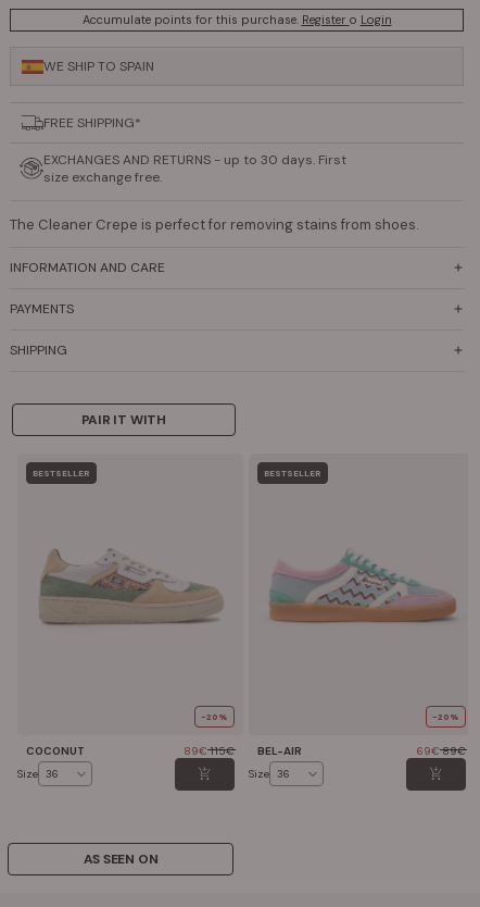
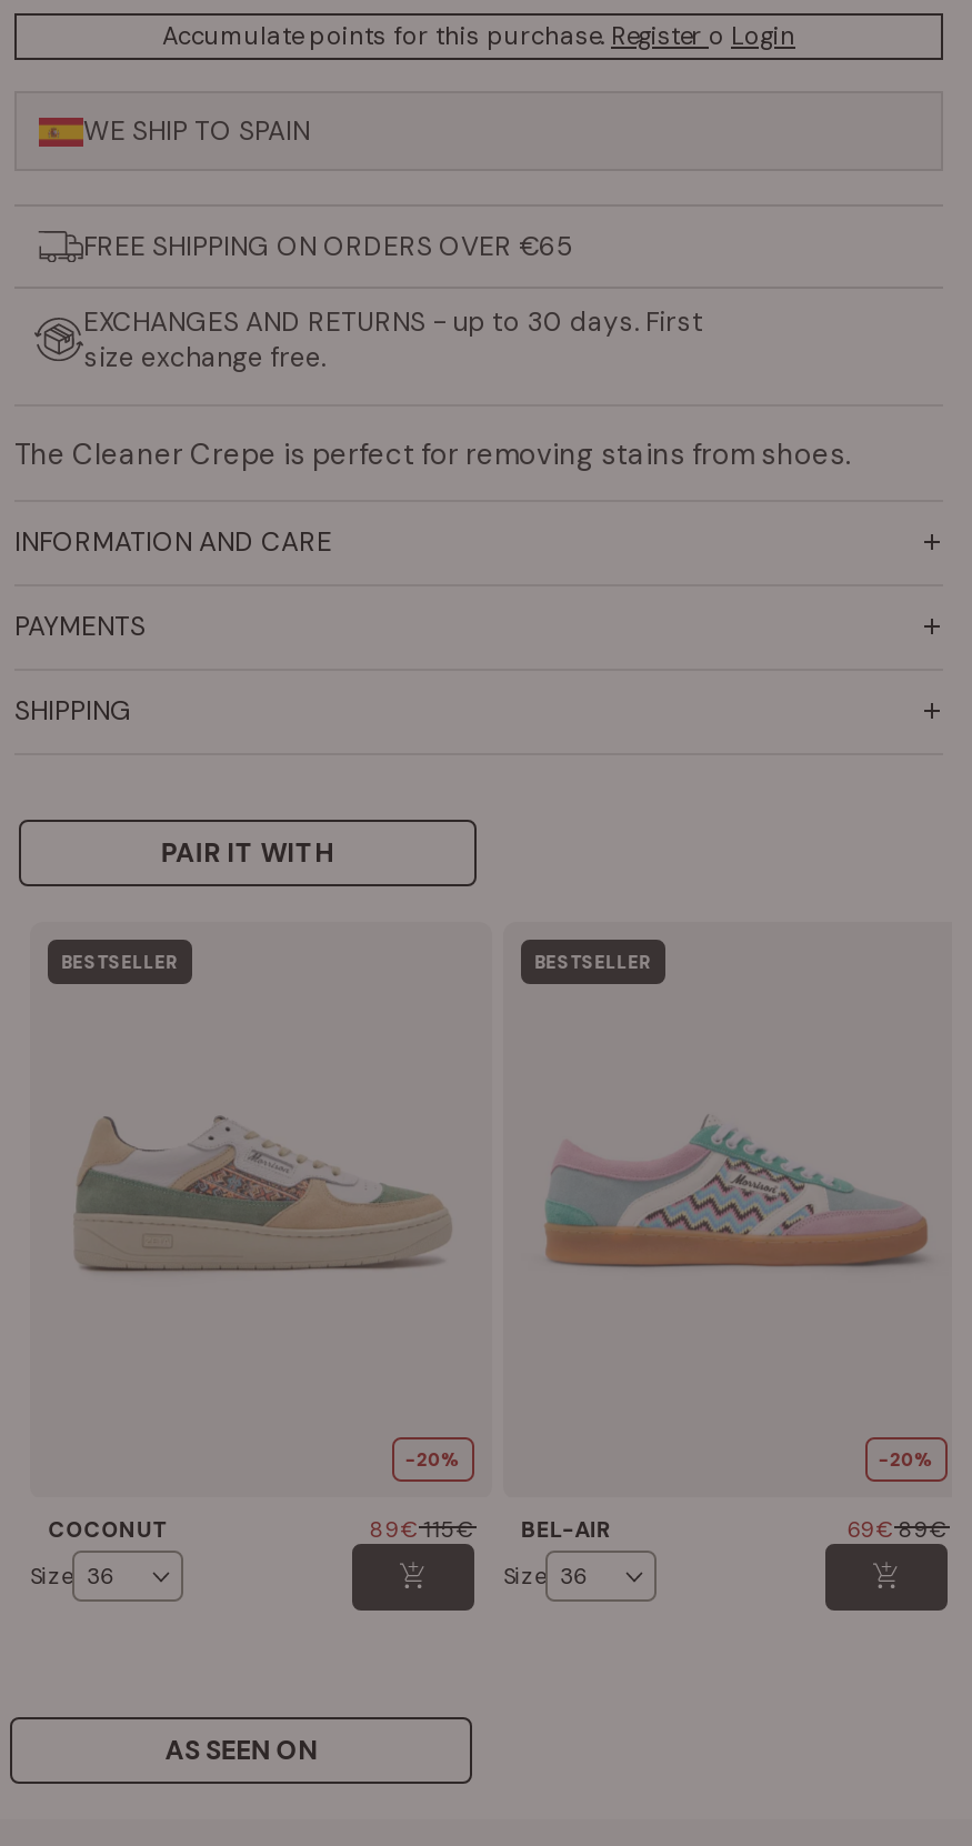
[43,114,141,132] FREE SHIPPING* -> [83,229,574,265] FREE SHIPPING ON ORDERS OVER €65

